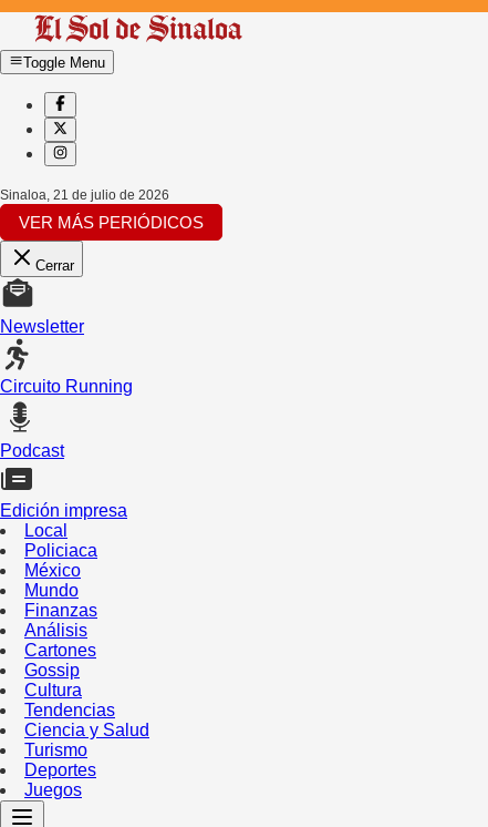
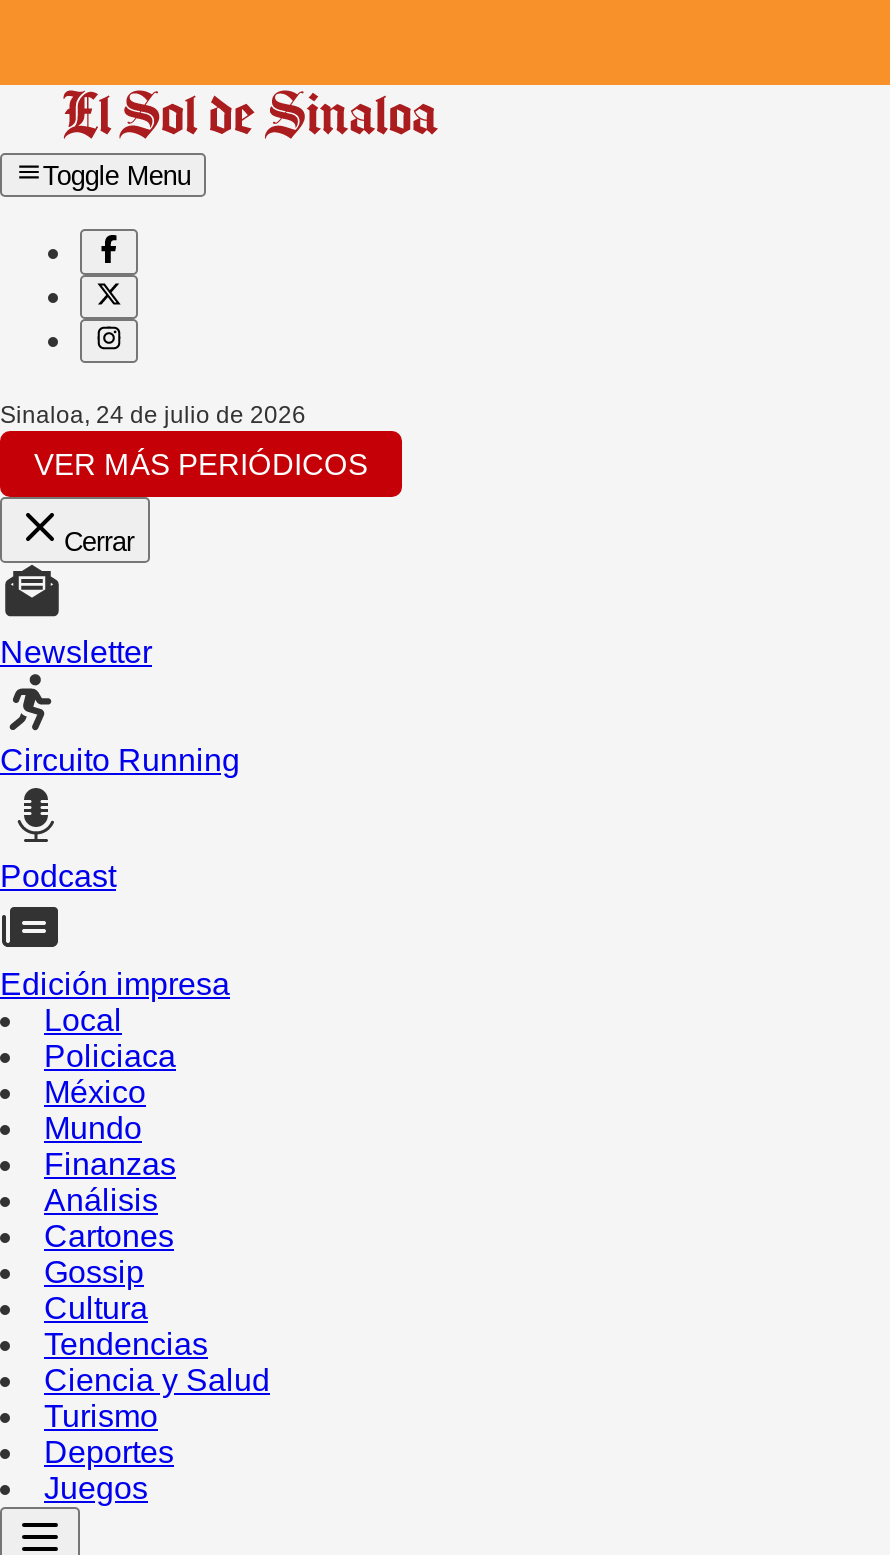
[0,188,169,203] Sinaloa, 21 de julio de 2026 -> [0,402,306,430] Sinaloa, 24 de julio de 2026

